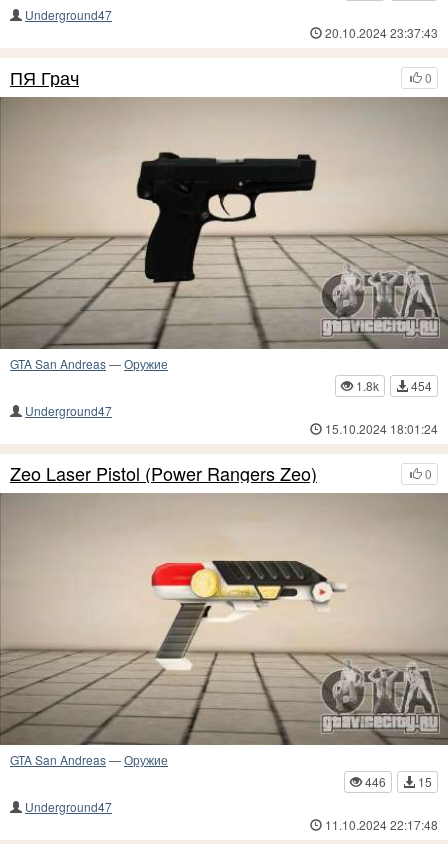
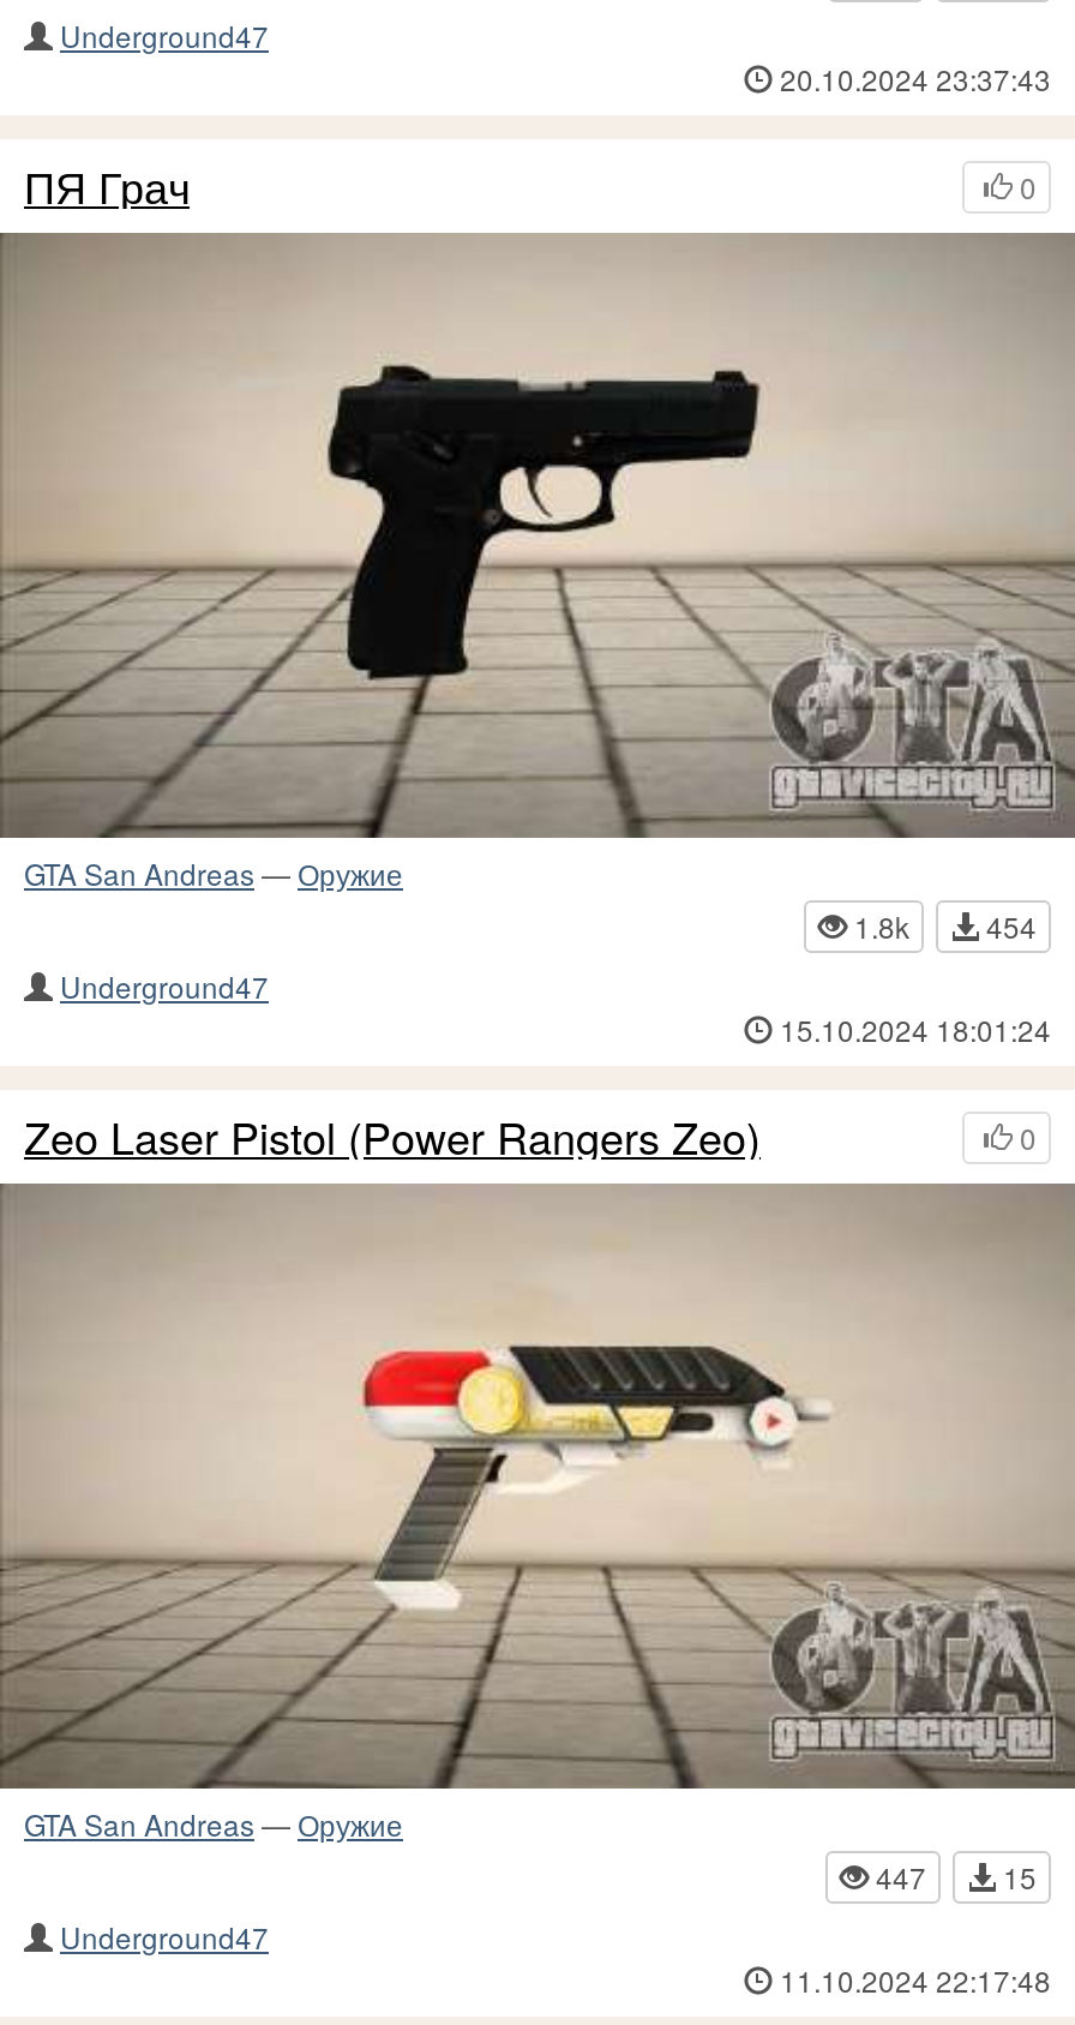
[365,773,432,790] 446 15 -> [876,1855,1037,1896] 447 15

